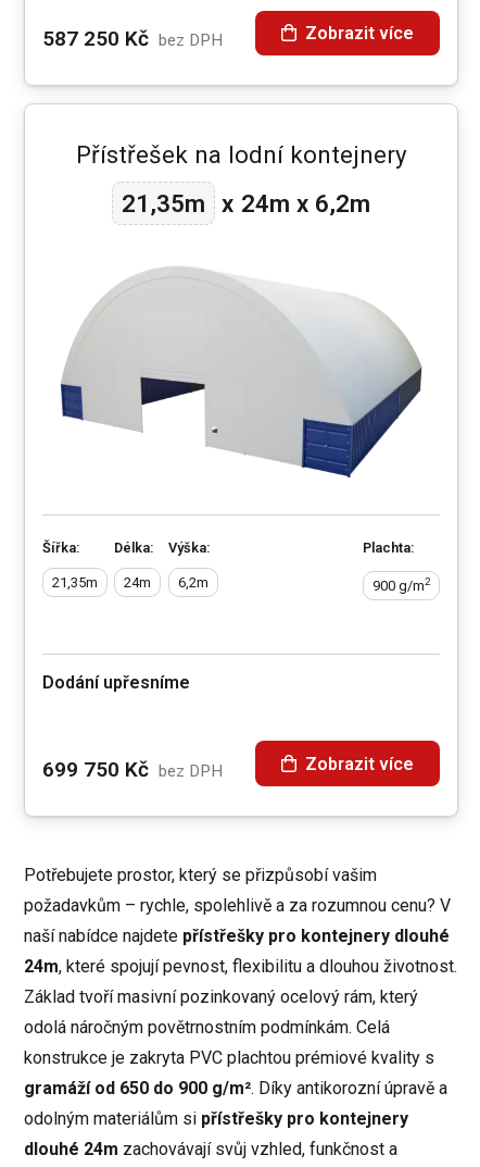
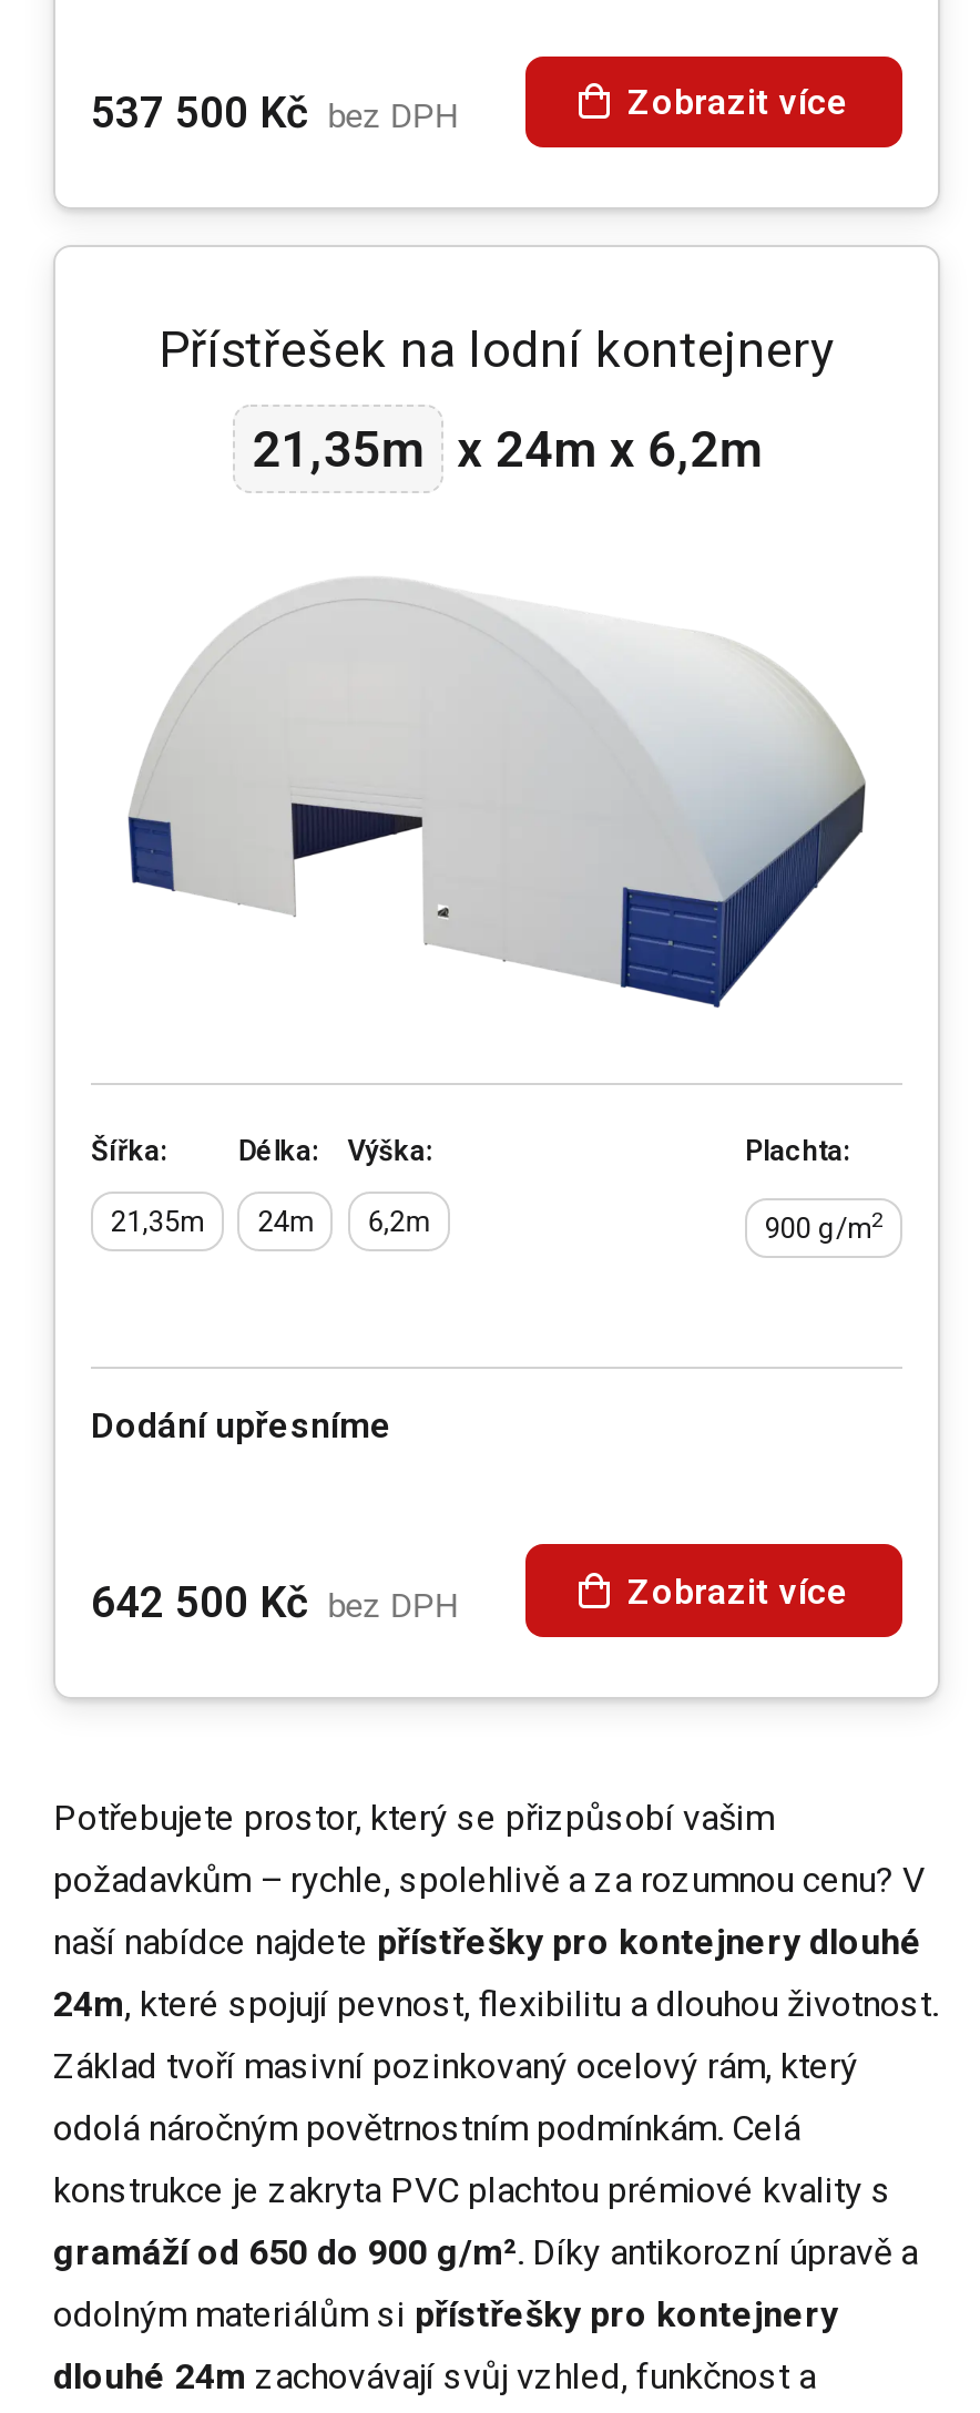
[42,26,222,51] 587 250 Kč bez DPH -> [91,88,459,139] 537 500 Kč bez DPH
[42,757,222,782] 699 750 Kč bez DPH -> [91,1577,459,1628] 642 500 Kč bez DPH

